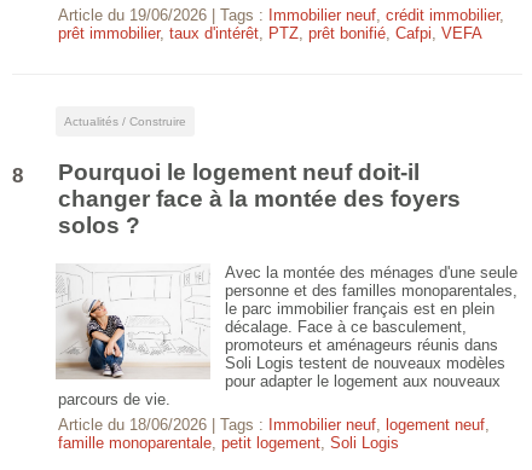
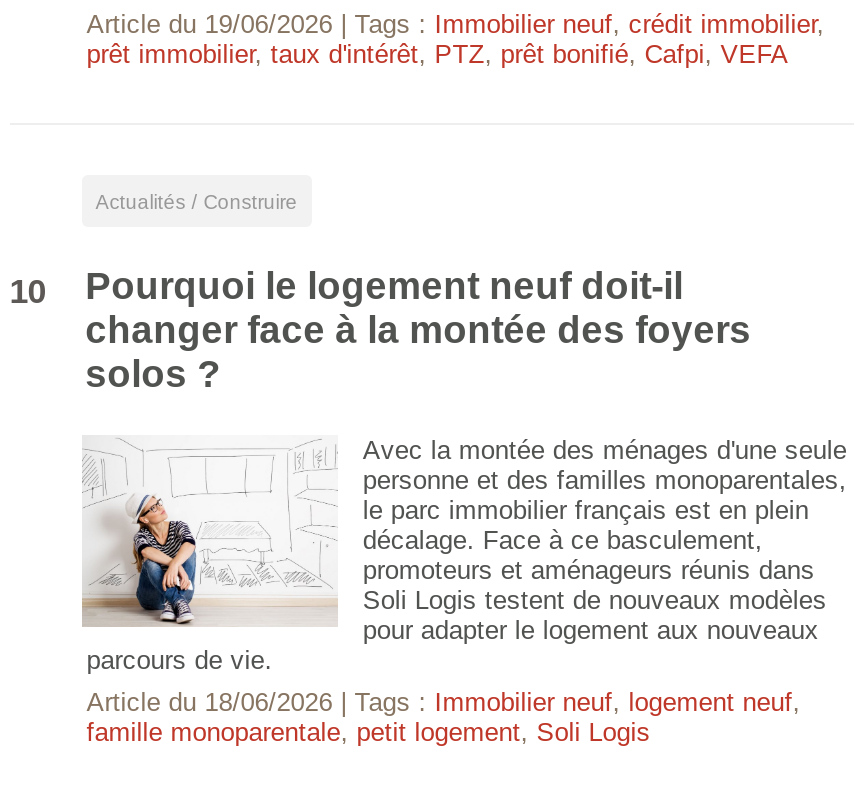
[12,160,419,187] 8 Pourquoi le logement neuf doit-il -> [10,265,683,310] 10 Pourquoi le logement neuf doit-il

